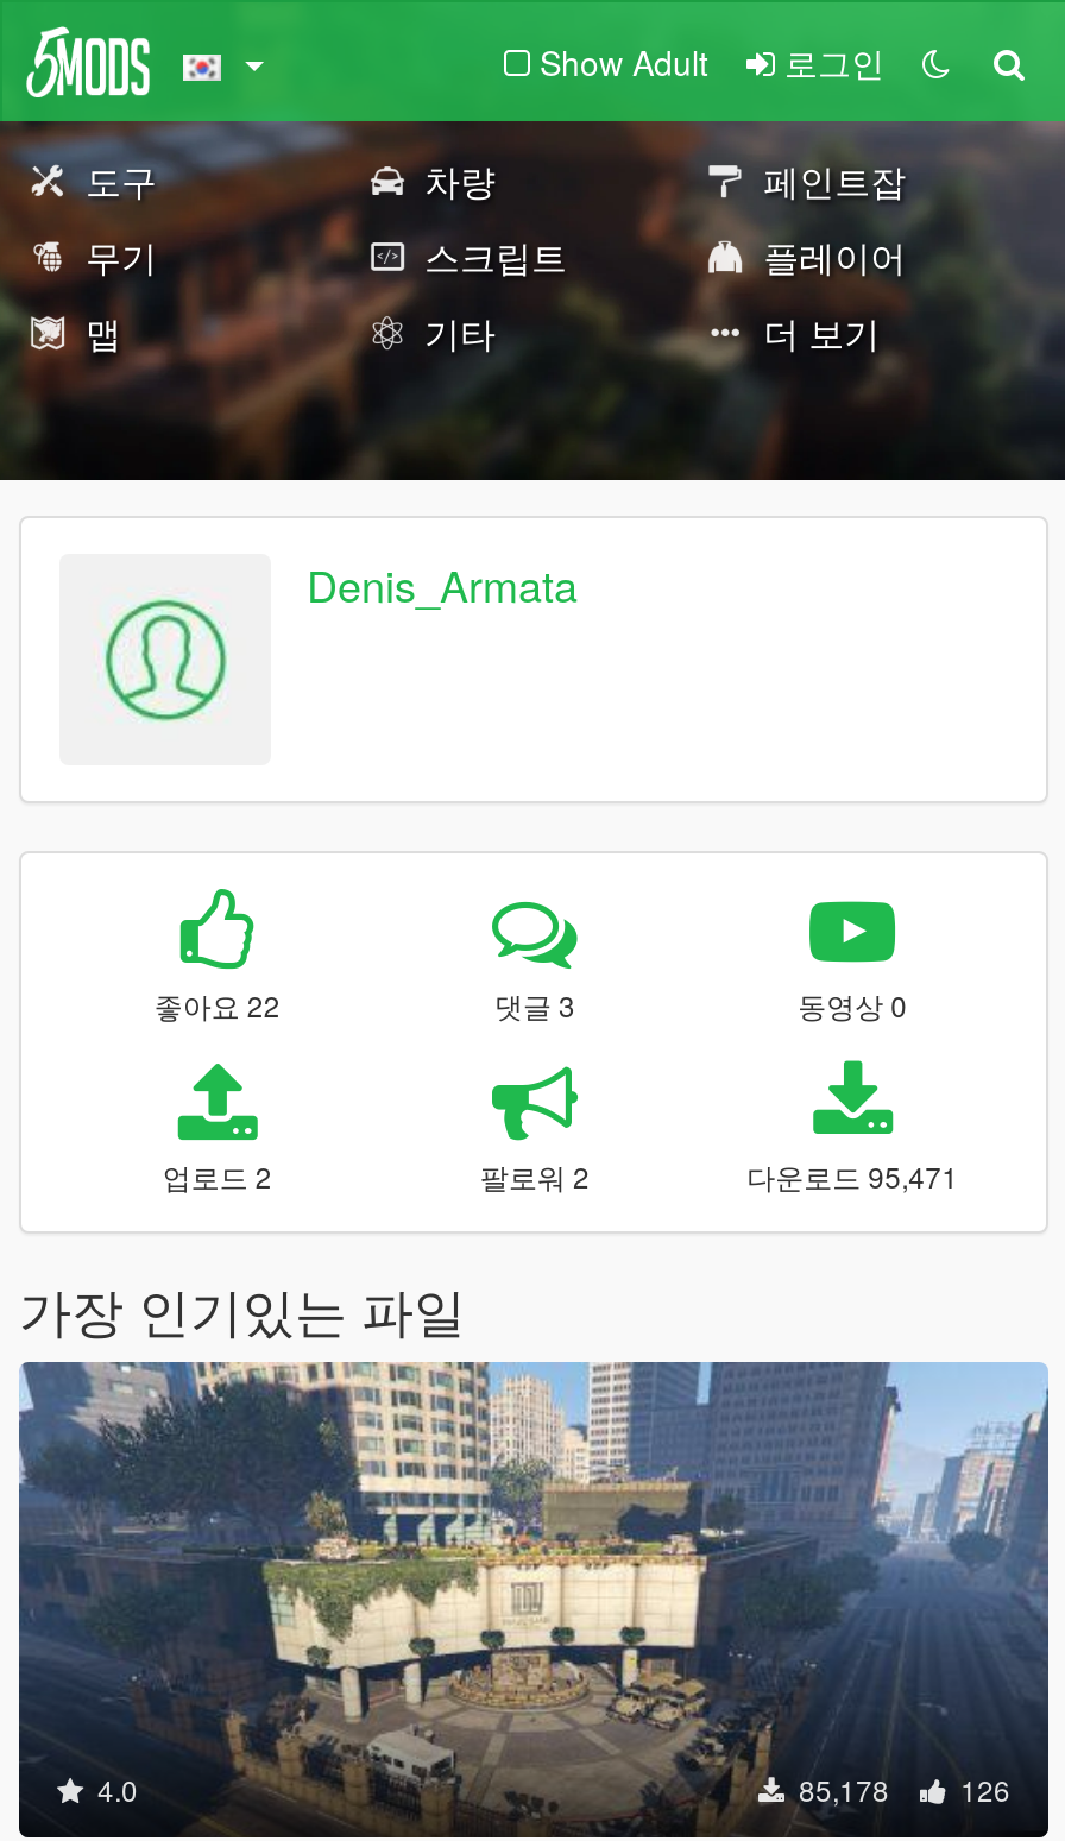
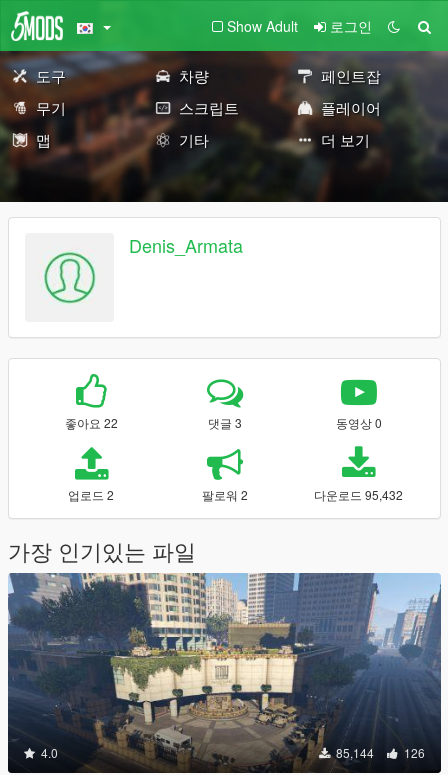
[747,1155,958,1196] 다운로드 95,471 -> [314,486,403,503] 다운로드 95,432
[792,1769,1010,1809] 85,178 126 -> [333,744,425,761] 85,144 126

